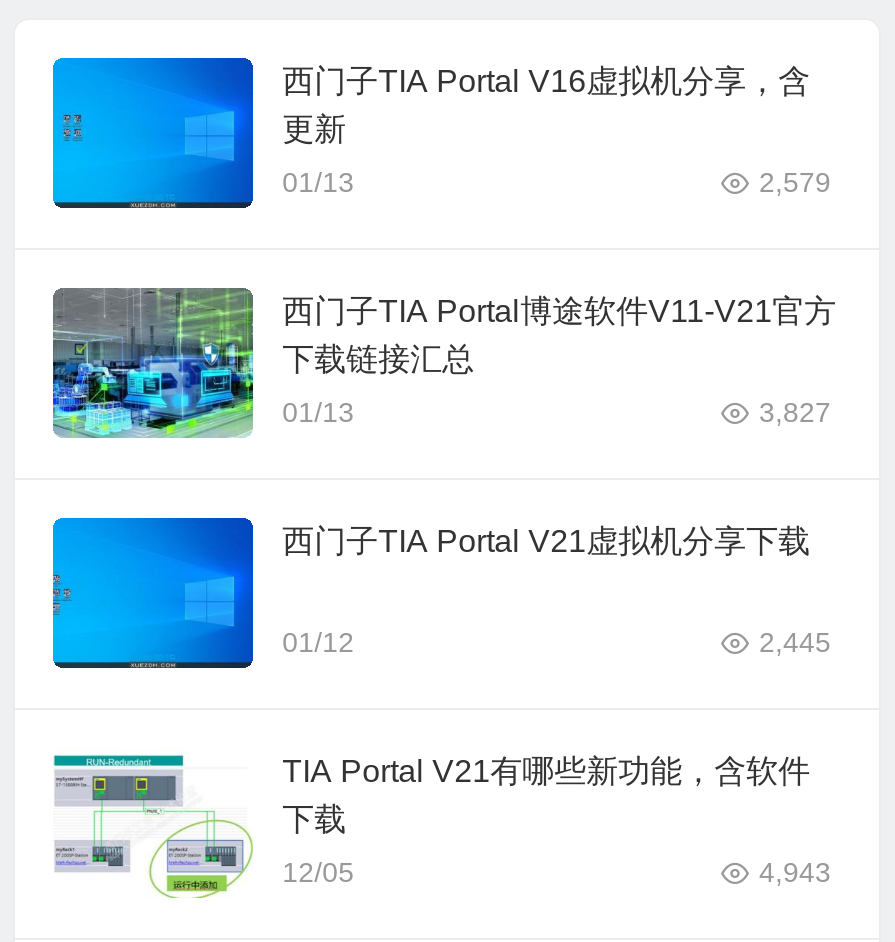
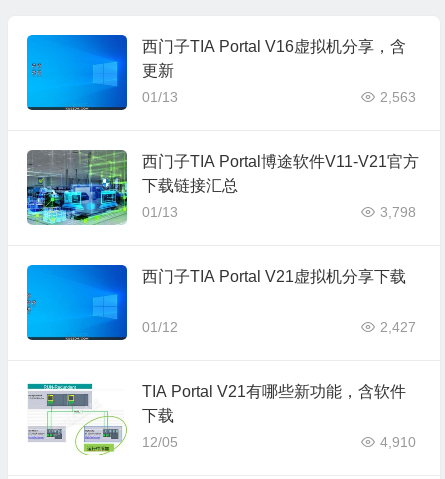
[759,167,831,199] 2,579 -> [380,89,416,105] 2,563
[759,397,831,429] 3,827 -> [380,204,416,220] 3,798
[759,627,831,659] 2,445 -> [380,319,416,335] 2,427
[759,857,831,889] 4,943 -> [380,434,416,450] 4,910

